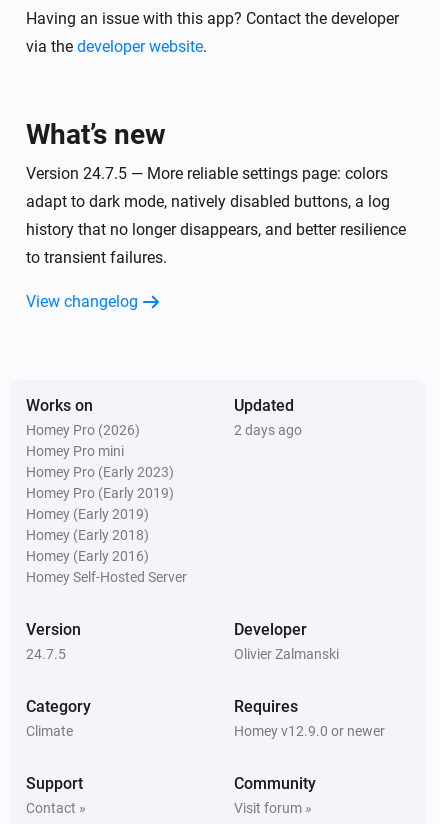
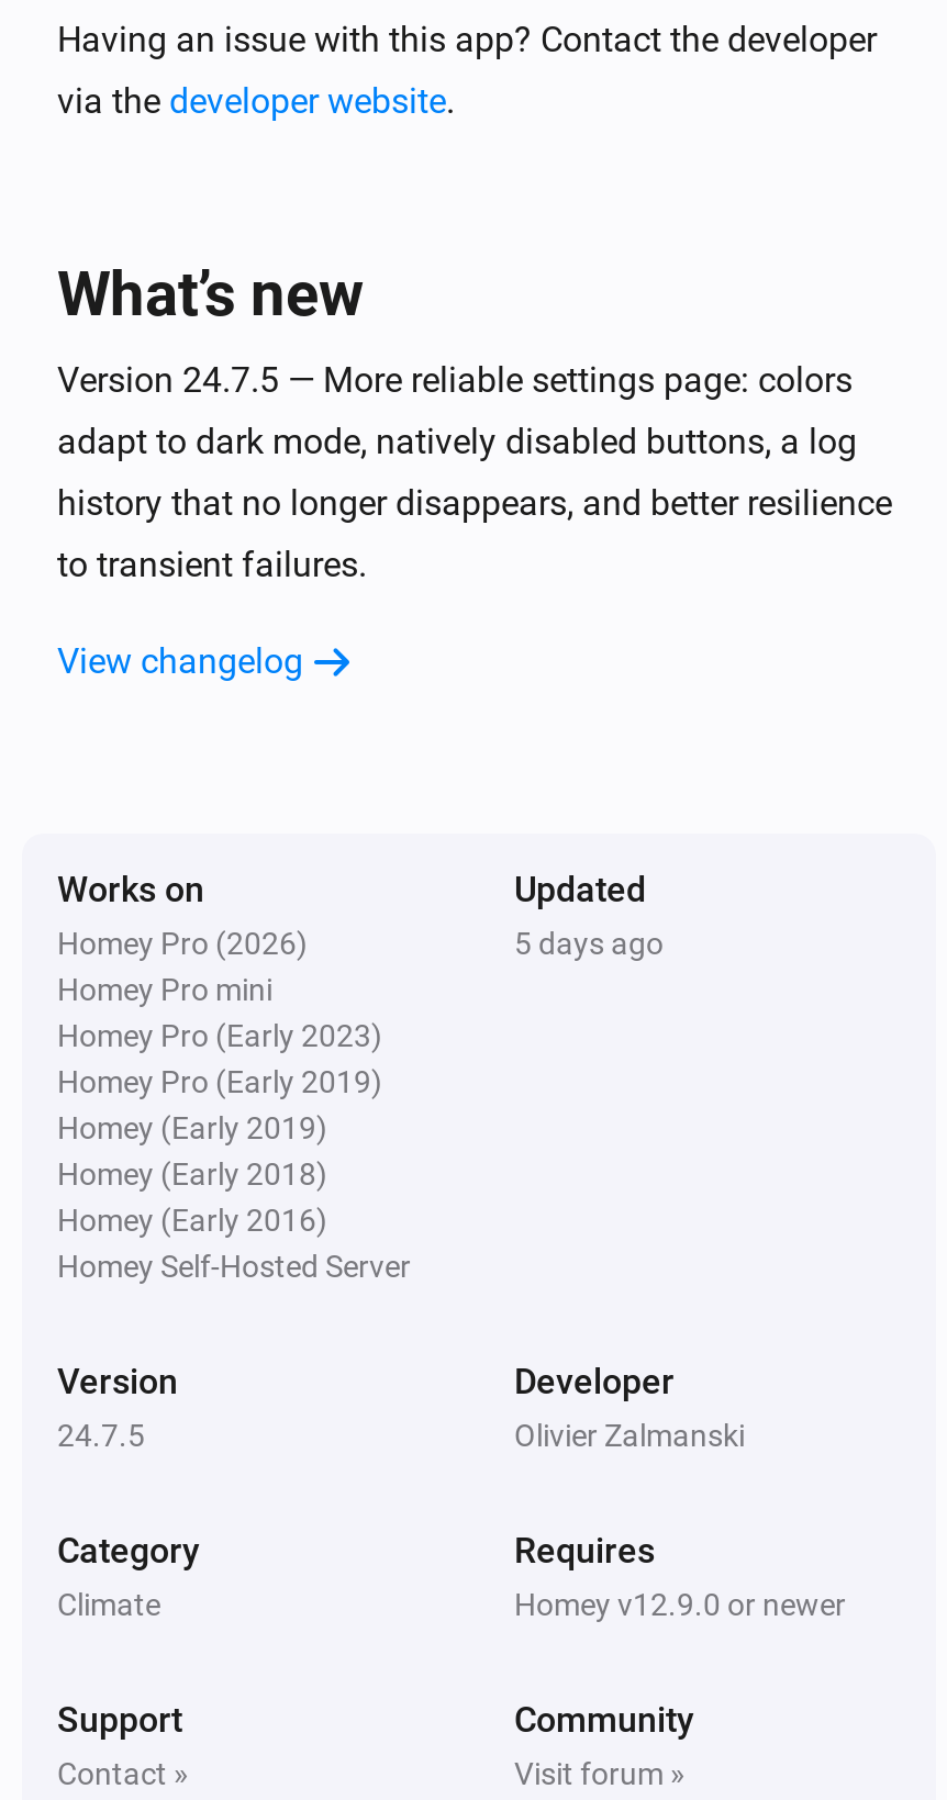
[234,422,302,438] 2 days ago -> [514,925,664,960] 5 days ago

